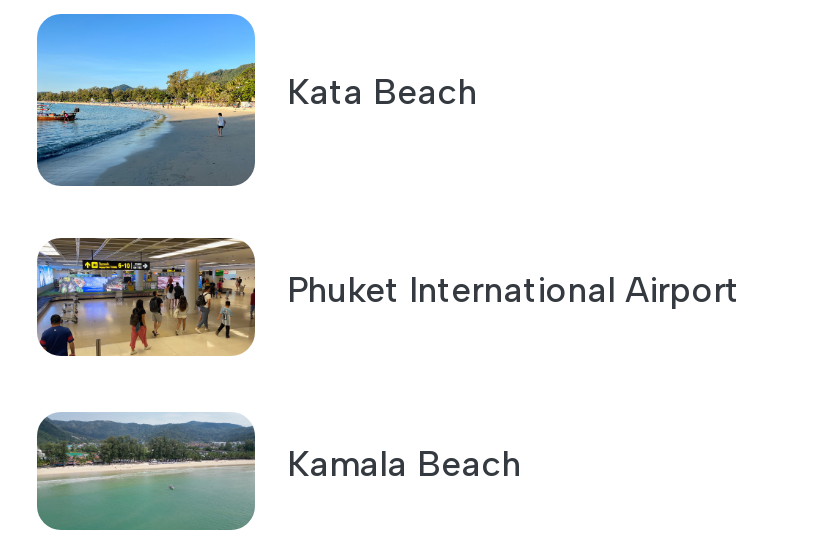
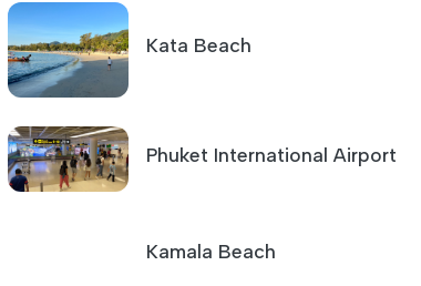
[35,412,257,532] [image] -> none

